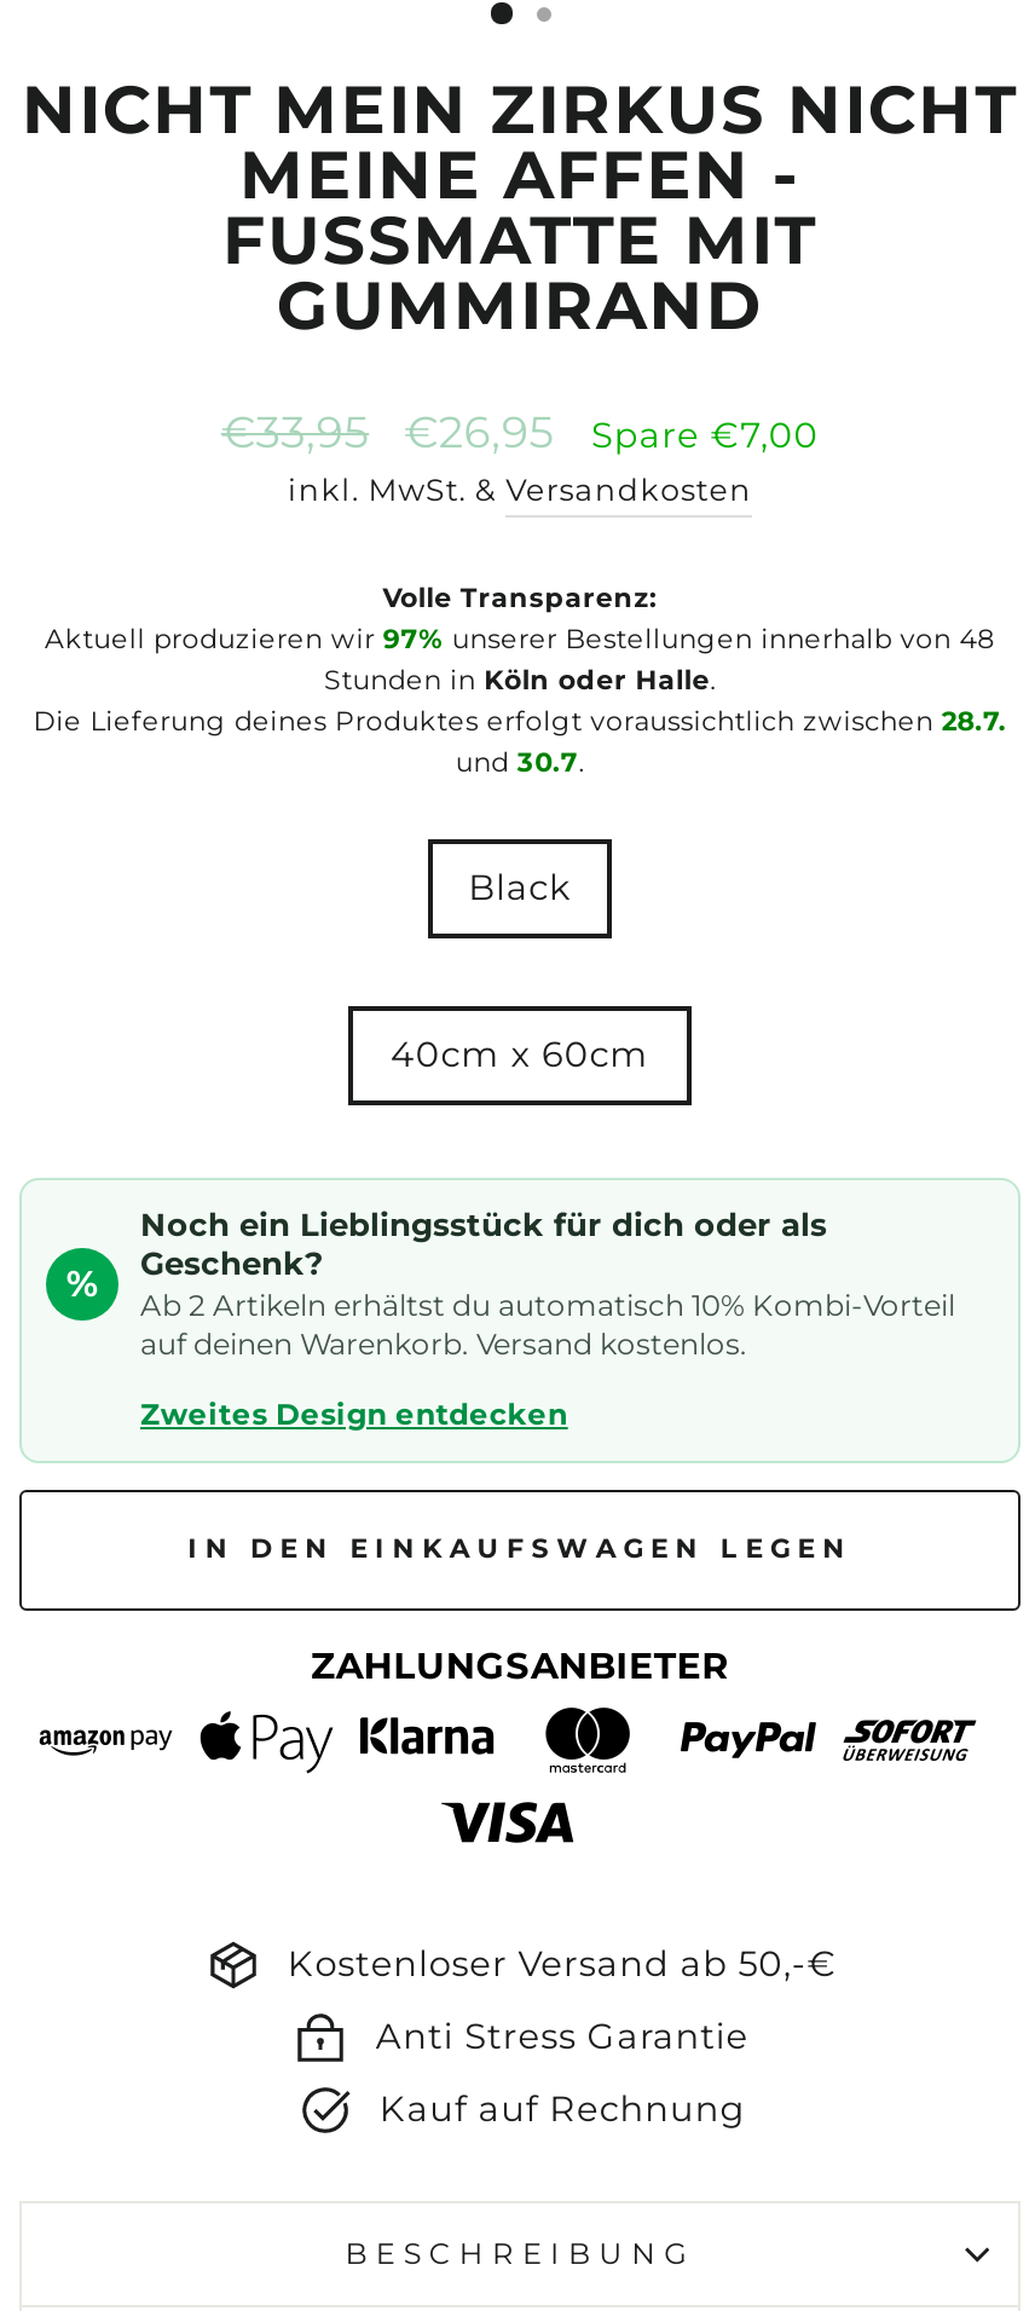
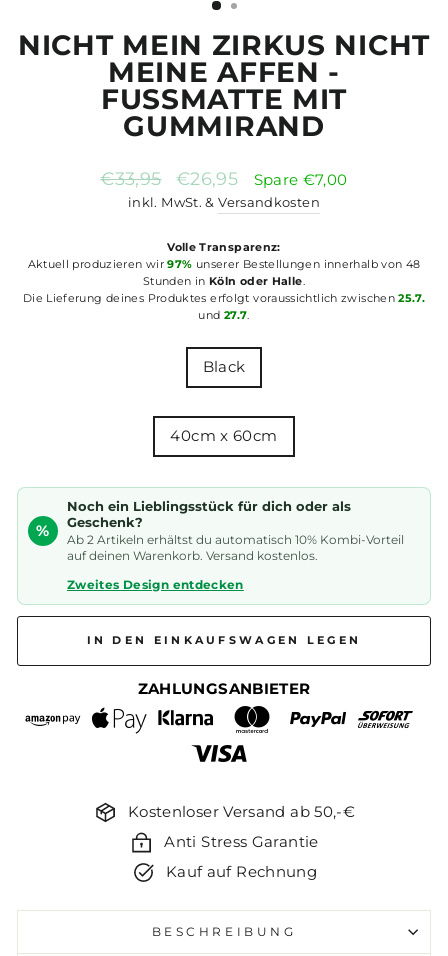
[33,703,1006,737] Die Lieferung deines Produktes erfolgt voraussichtlich zwischen 28.7. -> [23,291,425,305] Die Lieferung deines Produktes erfolgt voraussichtlich zwischen 25.7.
[455,744,584,778] und 30.7. -> [198,308,250,322] und 27.7.

